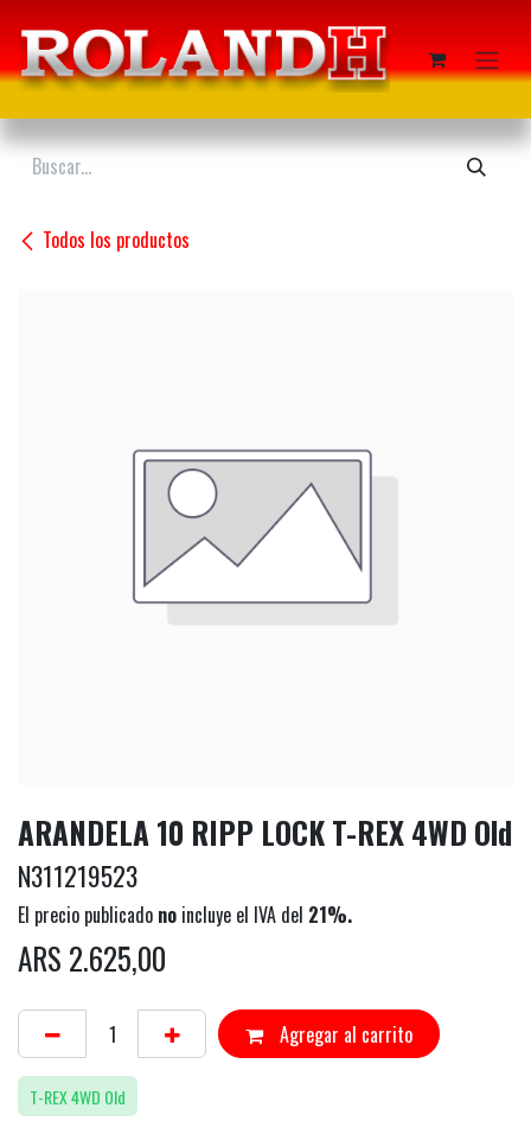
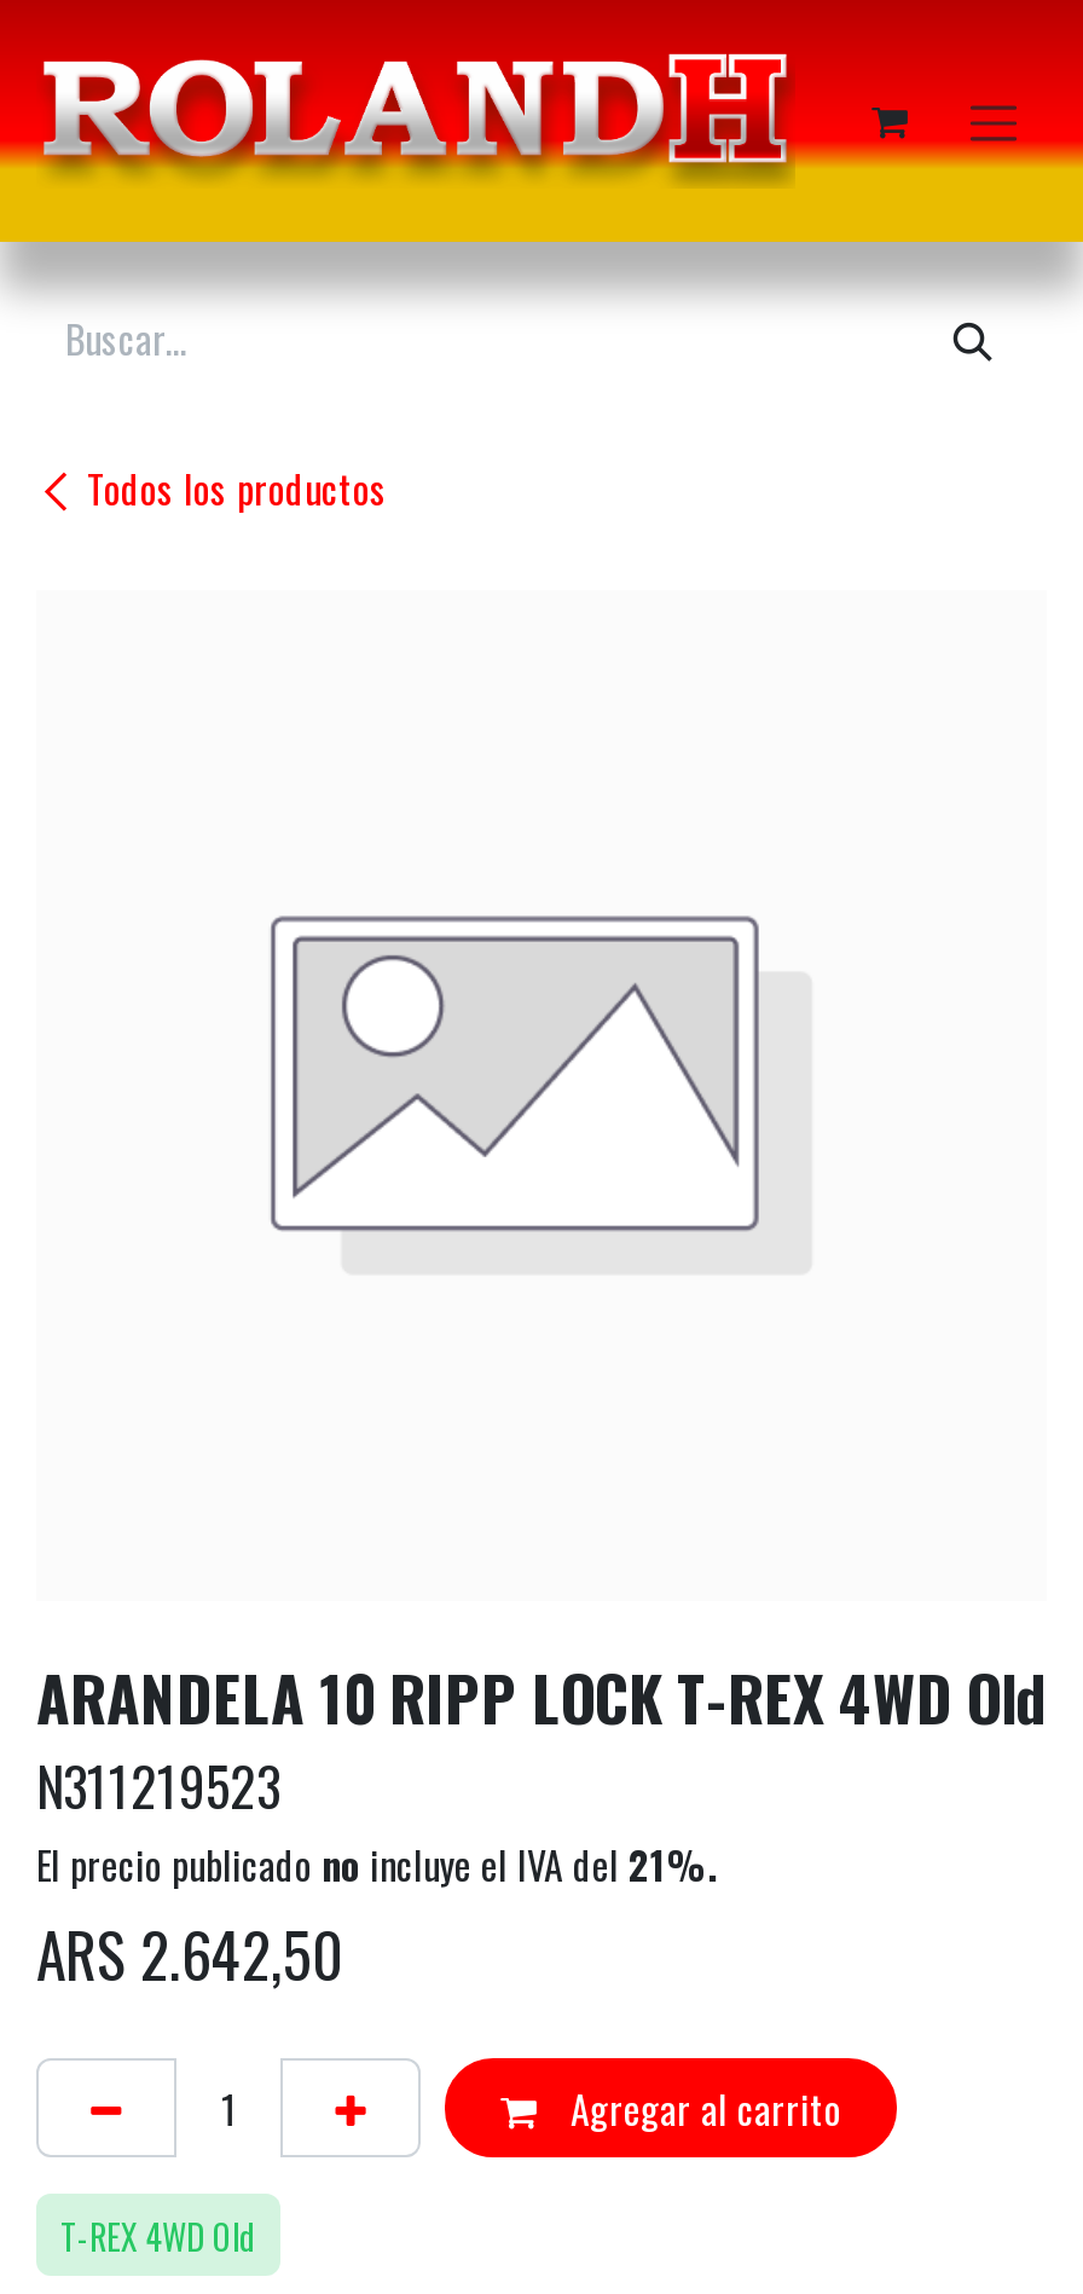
[18,936,166,980] ARS 2.625,00 -> [36,1909,341,1999] ARS 2.642,50

